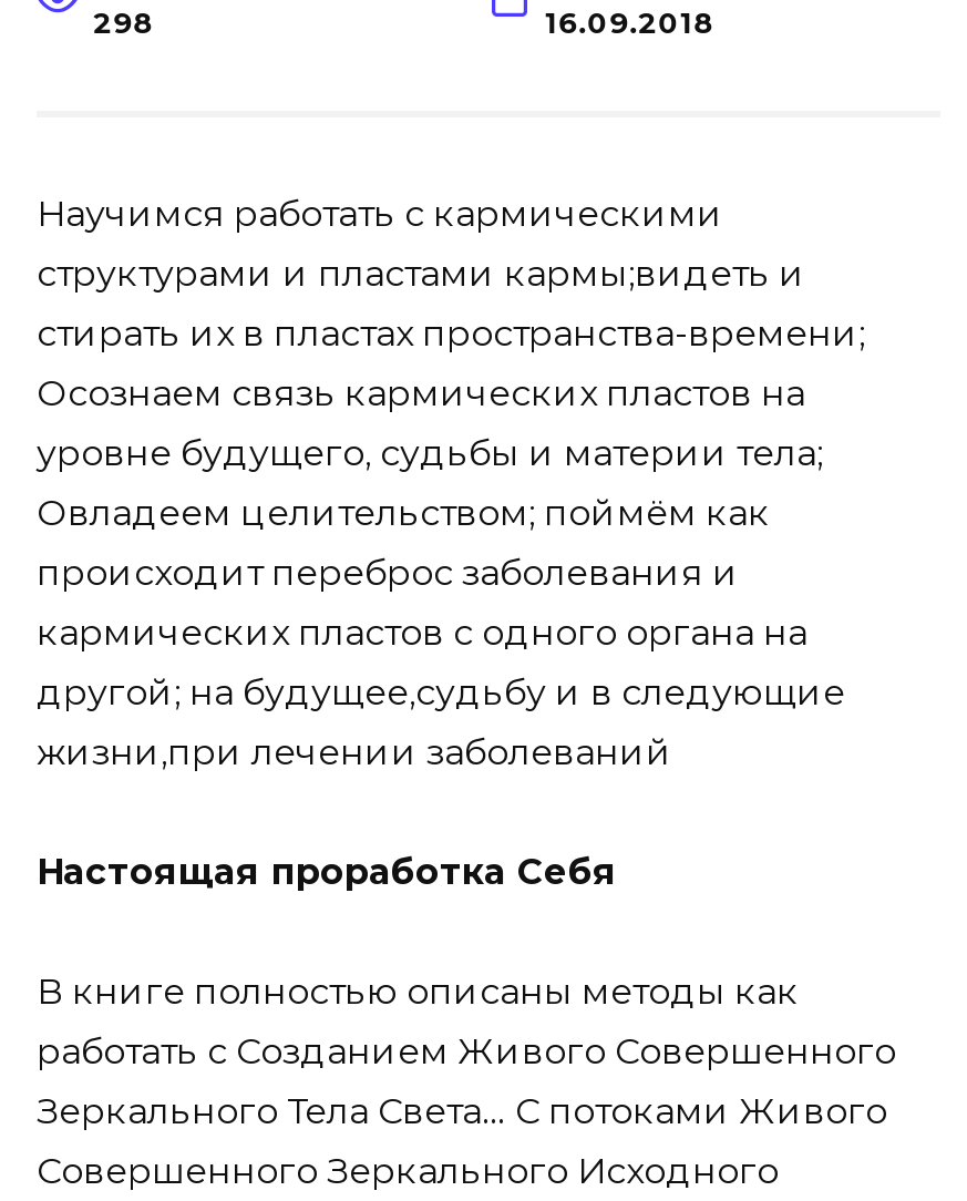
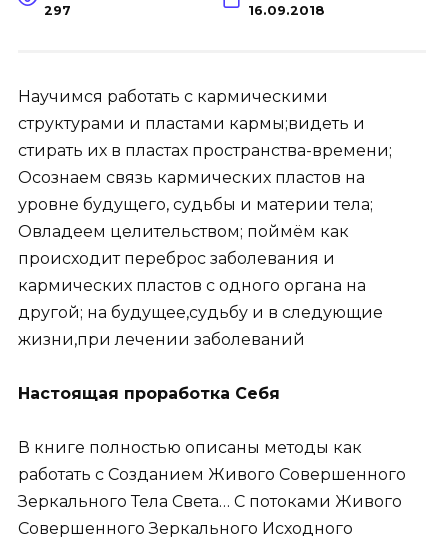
[93,6,155,39] 298 -> [44,3,71,18] 297

